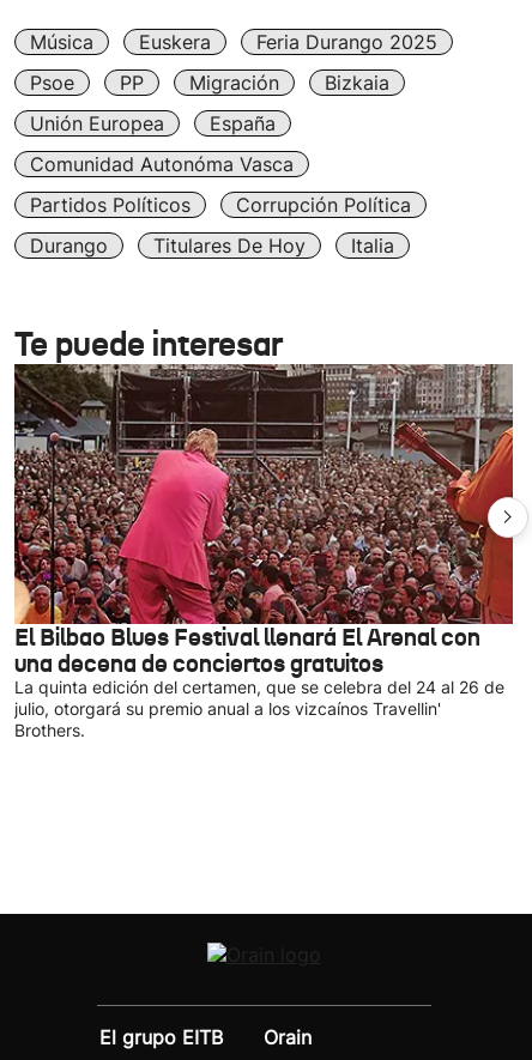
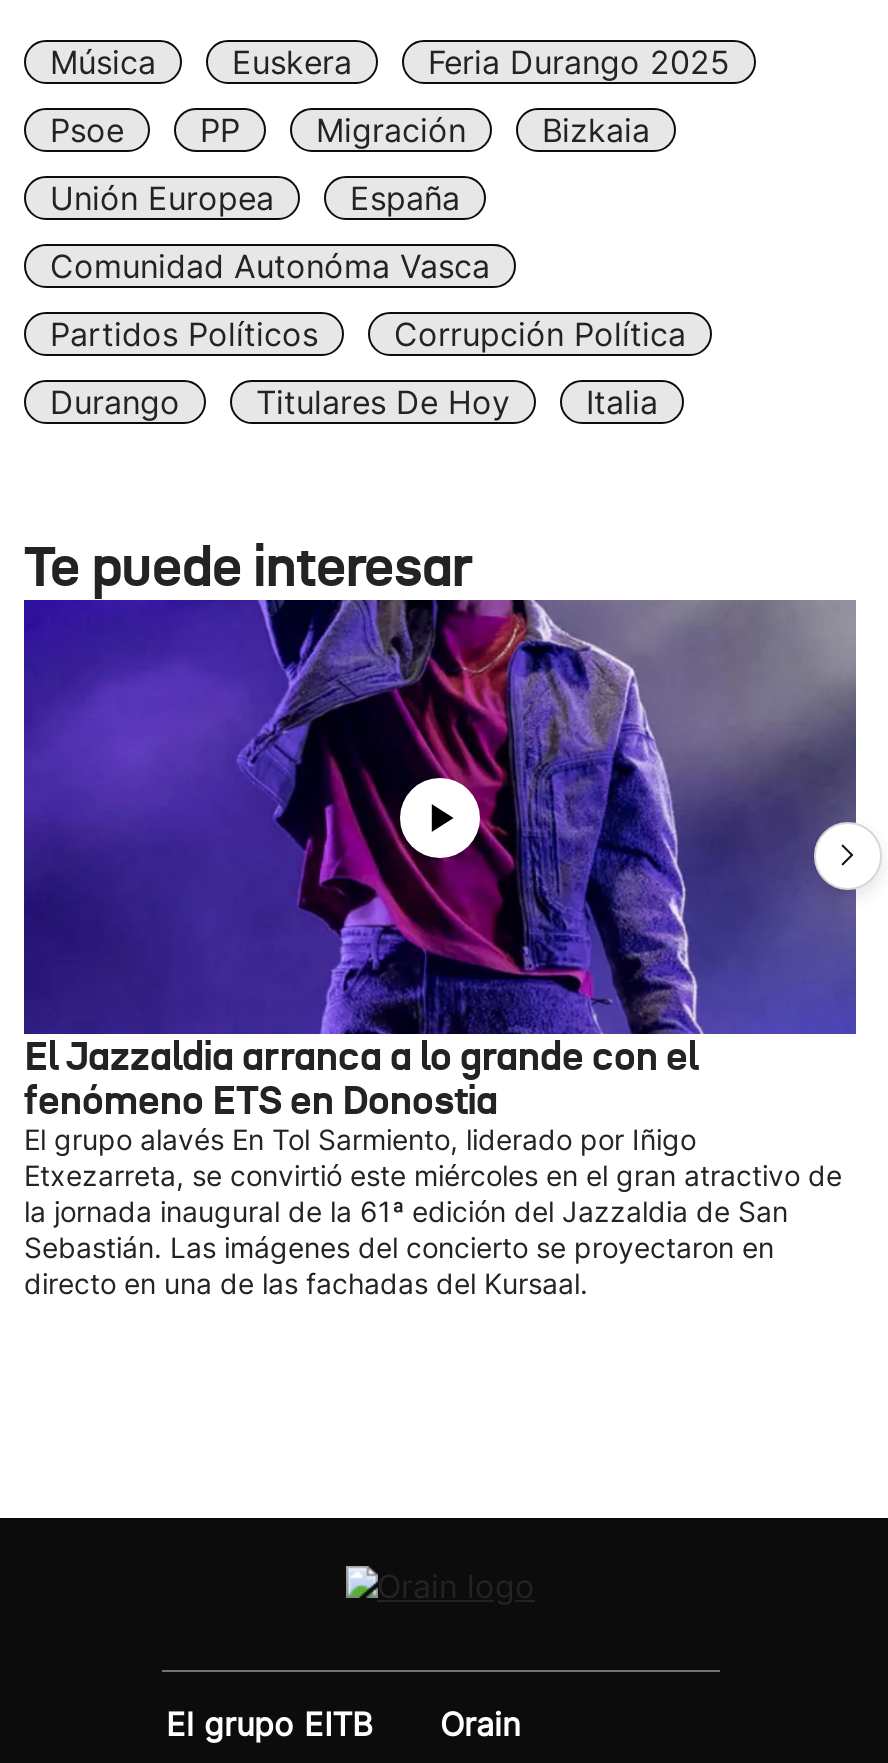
[13,363,514,740] [image] | El Bilbao Blues Festival llenará El Arenal con | una decena de conciertos gratuitos | La quinta edición del certamen, que se celebra del 24 al 26 de | julio, otorgará su premio anual a los vizcaínos Travellin' | Brothers. -> [22,600,858,1300] [image] | El Jazzaldia arranca a lo grande con el | fenómeno ETS en Donostia | El grupo alavés En Tol Sarmiento, liderado por Iñigo | Etxezarreta, se convirtió este miércoles en el gran atractivo de | la jornada inaugural de la 61ª edición del Jazzaldia de San | Sebastián. Las imágenes del concierto se proyectaron en | directo en una de las fachadas del Kursaal.

